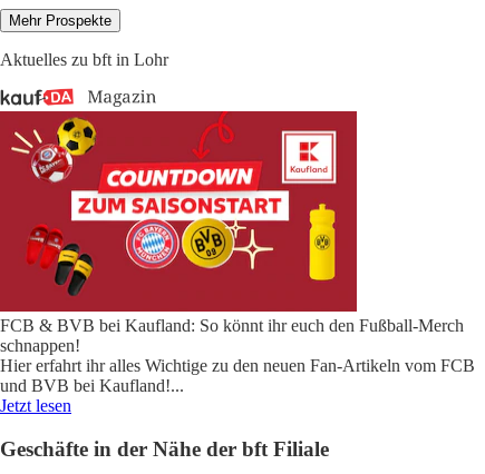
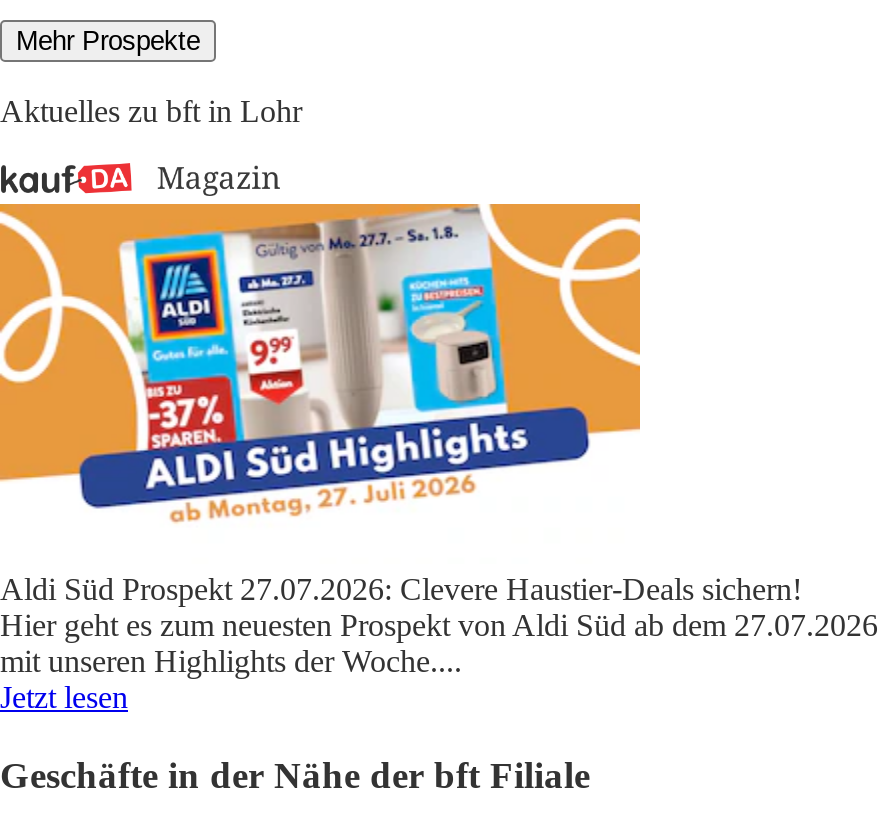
[0,110,475,396] [image] | FCB & BVB bei Kaufland: So könnt ihr euch den Fußball-Merch | schnappen! | Hier erfahrt ihr alles Wichtige zu den neuen Fan-Artikeln vom FCB | und BVB bei Kaufland!... -> [0,202,878,679] [image] | Aldi Süd Prospekt 27.07.2026: Clevere Haustier-Deals sichern! | Hier geht es zum neuesten Prospekt von Aldi Süd ab dem 27.07.2026 | mit unseren Highlights der Woche....

